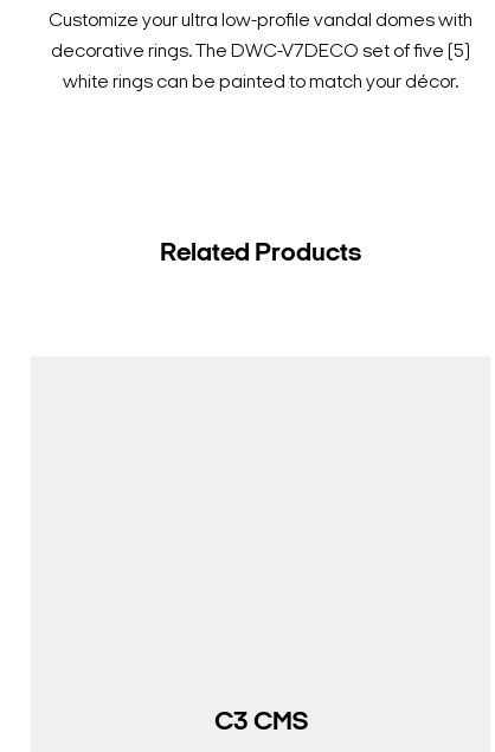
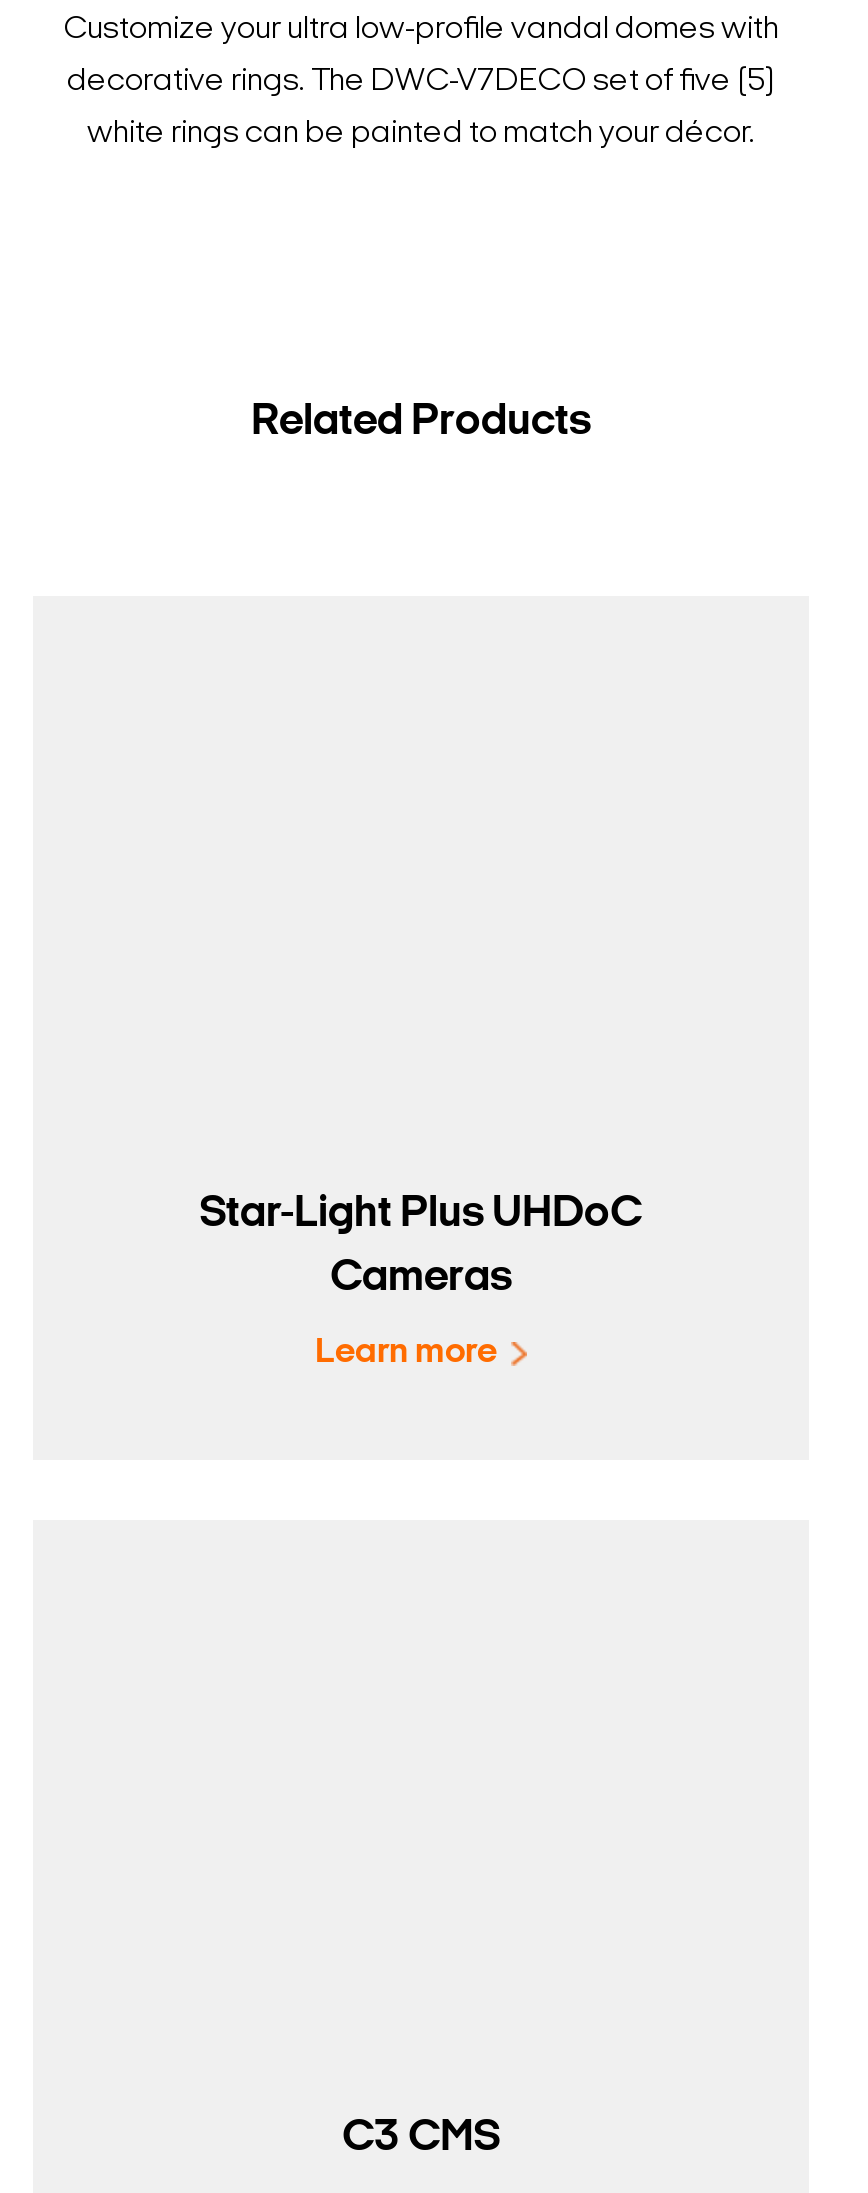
none -> [200,1193,642,1373] Star-Light Plus UHDoC | Cameras | Learn more

